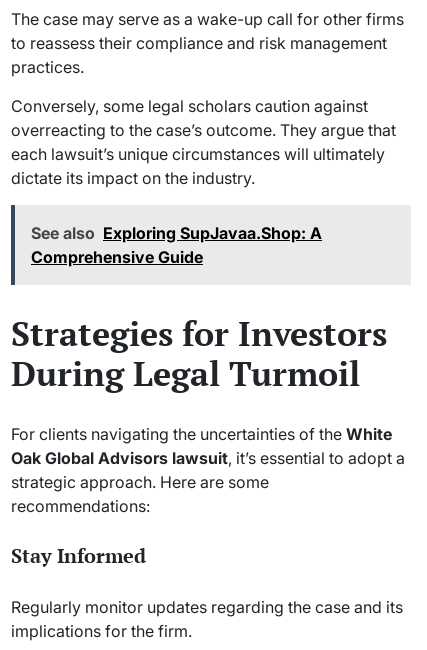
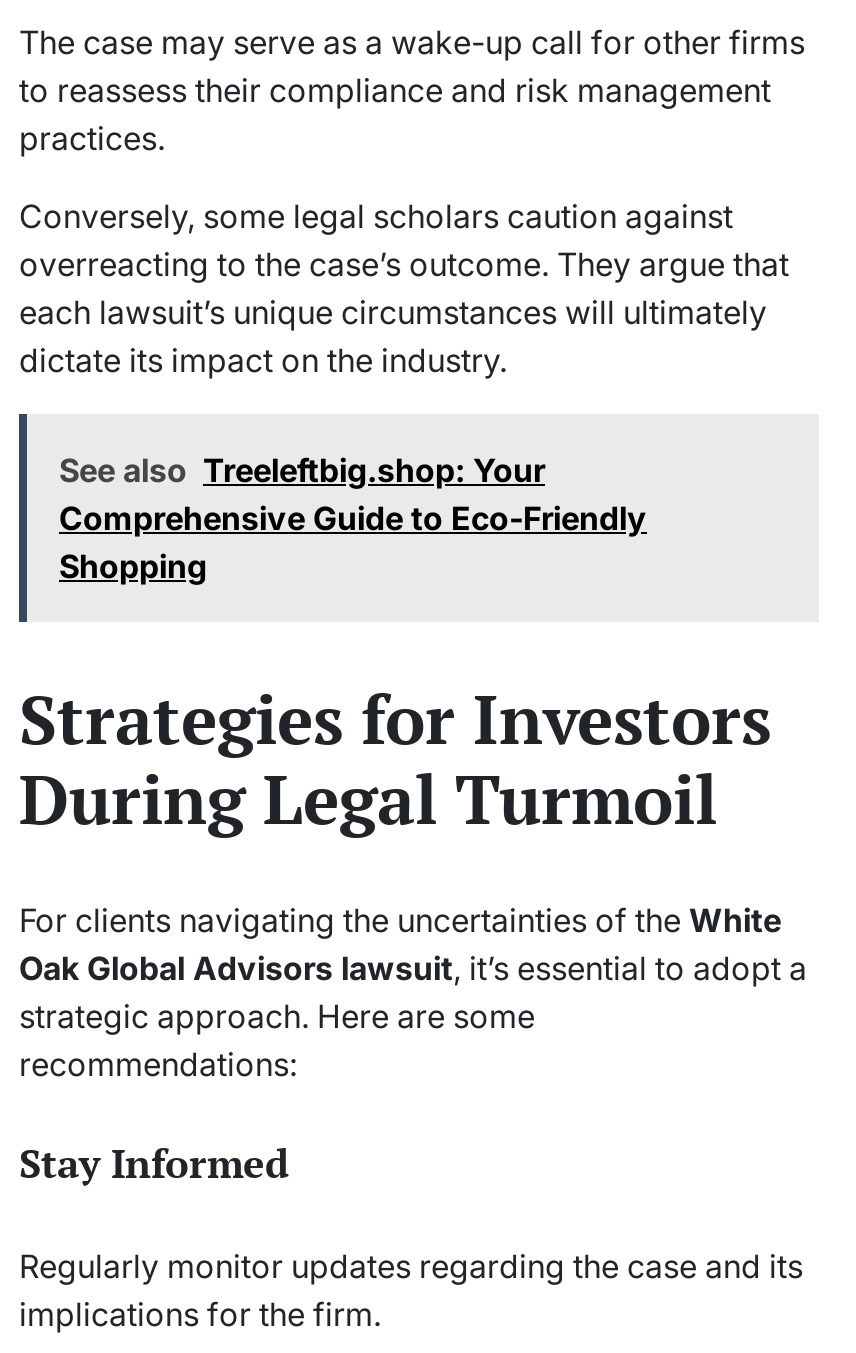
[31,223,322,267] See also Exploring SupJavaa.Shop: A | Comprehensive Guide -> [59,451,647,587] See also Treeleftbig.shop: Your | Comprehensive Guide to Eco-Friendly | Shopping

